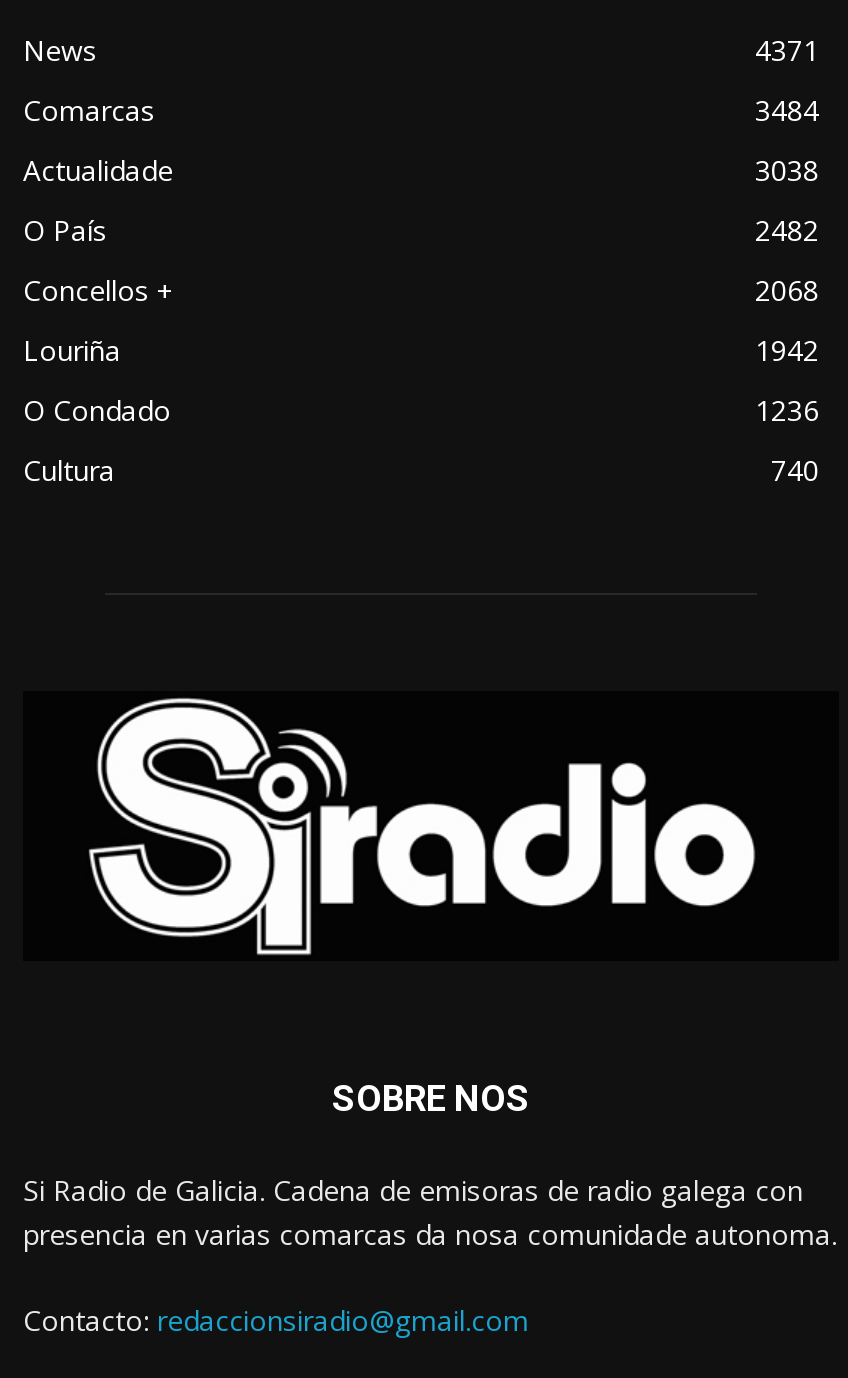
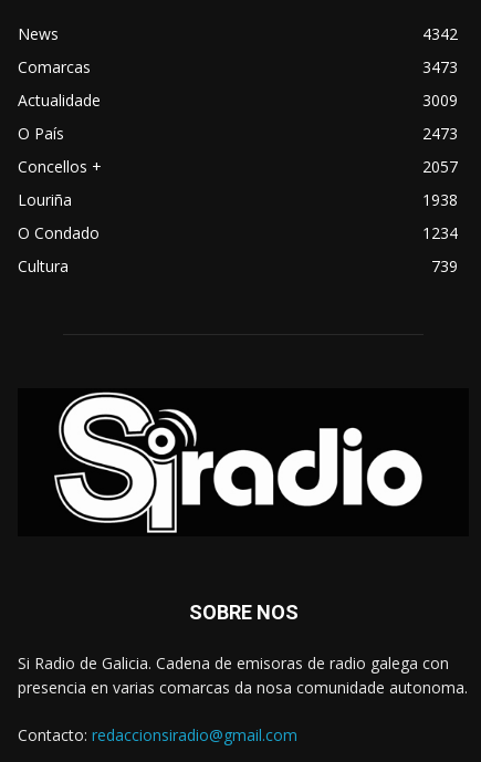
[755,32,819,70] 4371 -> [422,23,458,44] 4342
[755,92,819,130] 3484 -> [422,56,458,77] 3473
[755,152,819,190] 3038 -> [422,90,458,111] 3009
[755,212,819,250] 2482 -> [422,123,458,144] 2473
[755,272,819,310] 2068 -> [422,156,458,177] 2057
[755,332,819,370] 1942 -> [422,189,458,210] 1938
[755,392,819,430] 1236 -> [422,222,458,243] 1234
[771,452,819,490] 740 -> [431,255,458,276] 739

